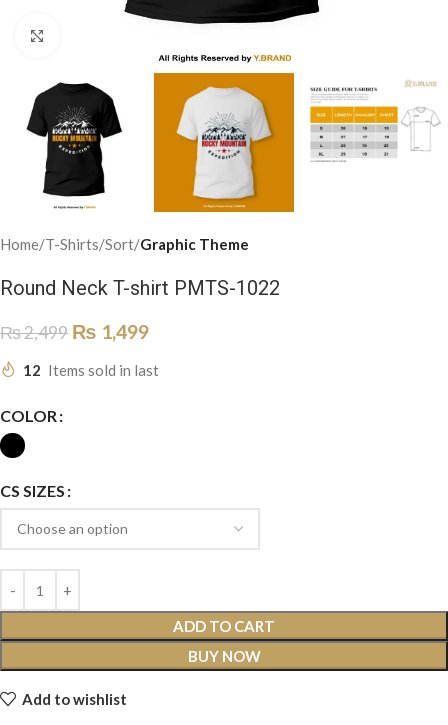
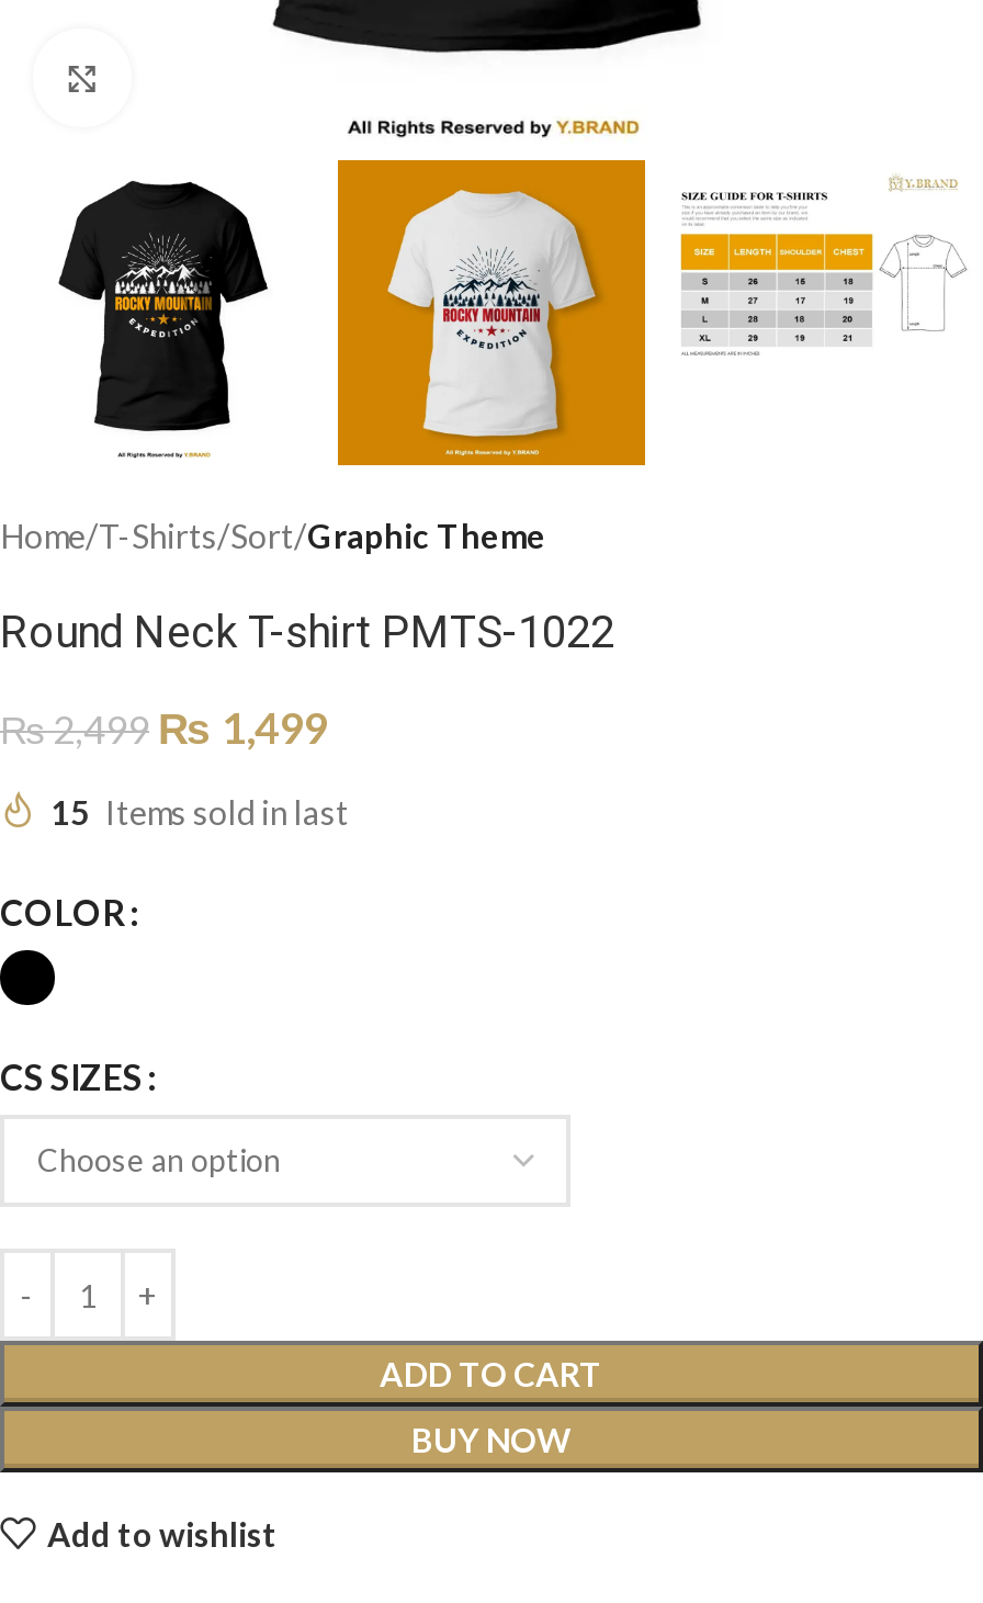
[23,361,159,379] 12 Items sold in last -> [50,793,349,832] 15 Items sold in last

